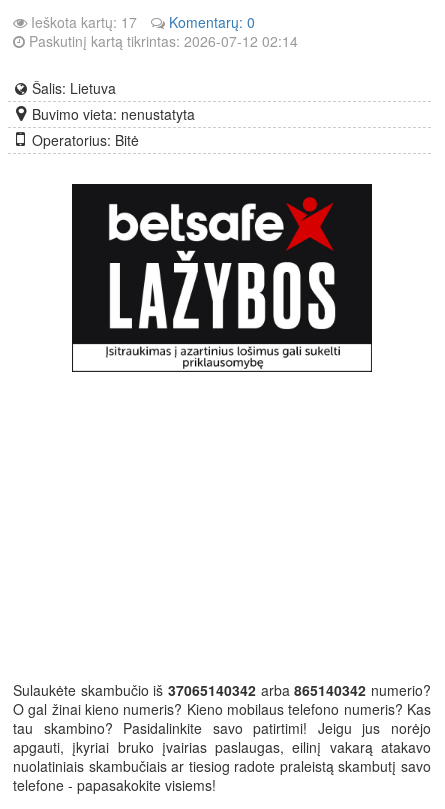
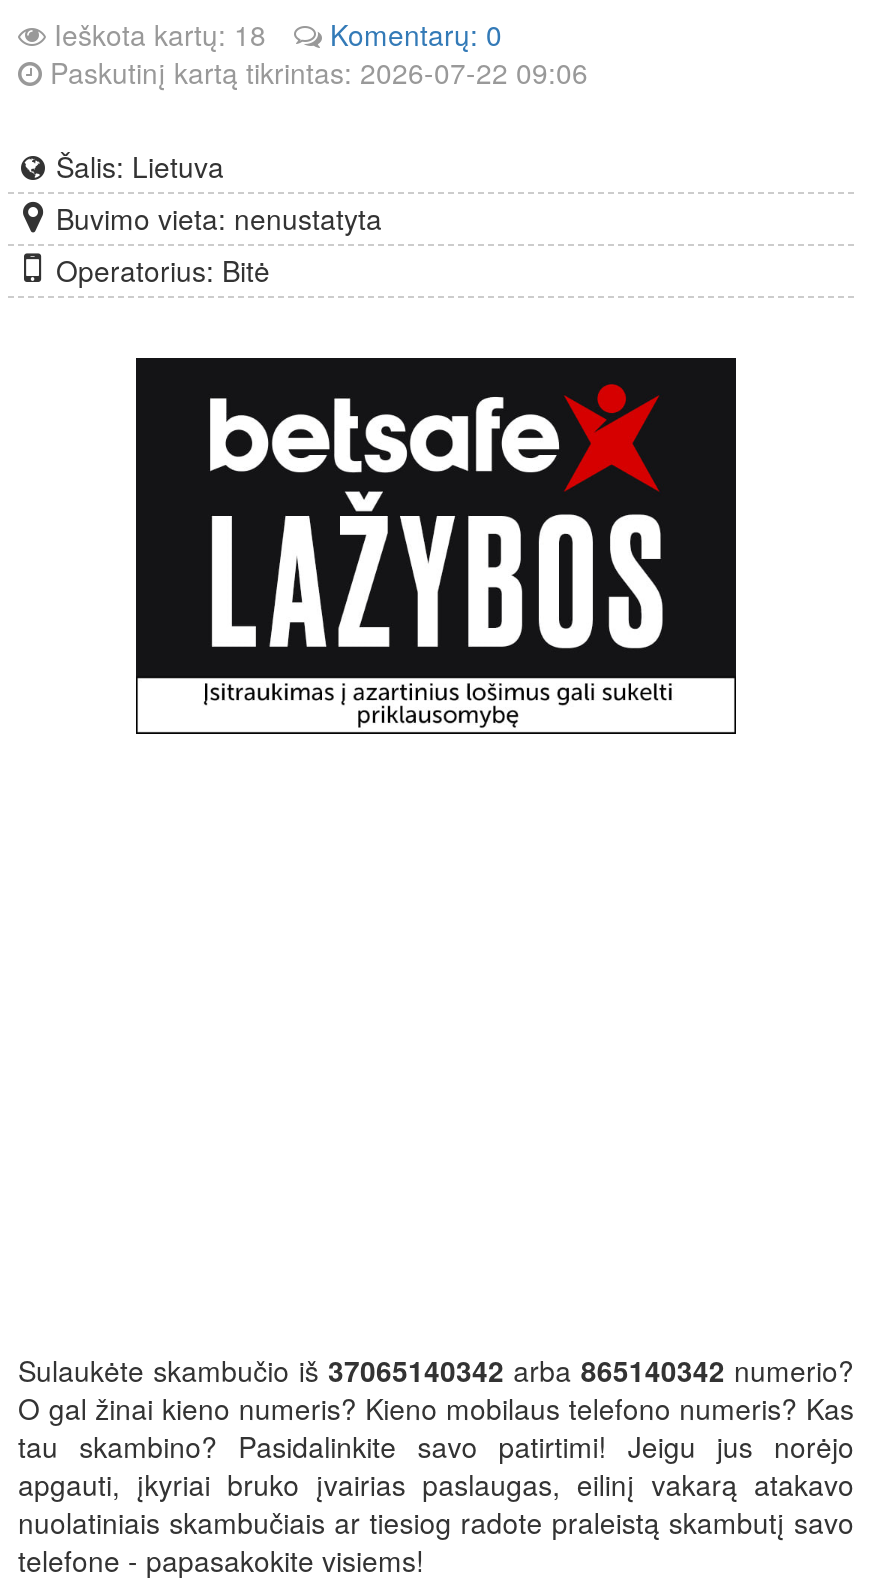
[27,12,137,32] Ieškota kartų: 17 -> [46,14,266,54] Ieškota kartų: 18
[25,31,298,51] Paskutinį kartą tikrintas: 2026-07-12 02:14 -> [42,52,588,92] Paskutinį kartą tikrintas: 2026-07-22 09:06

